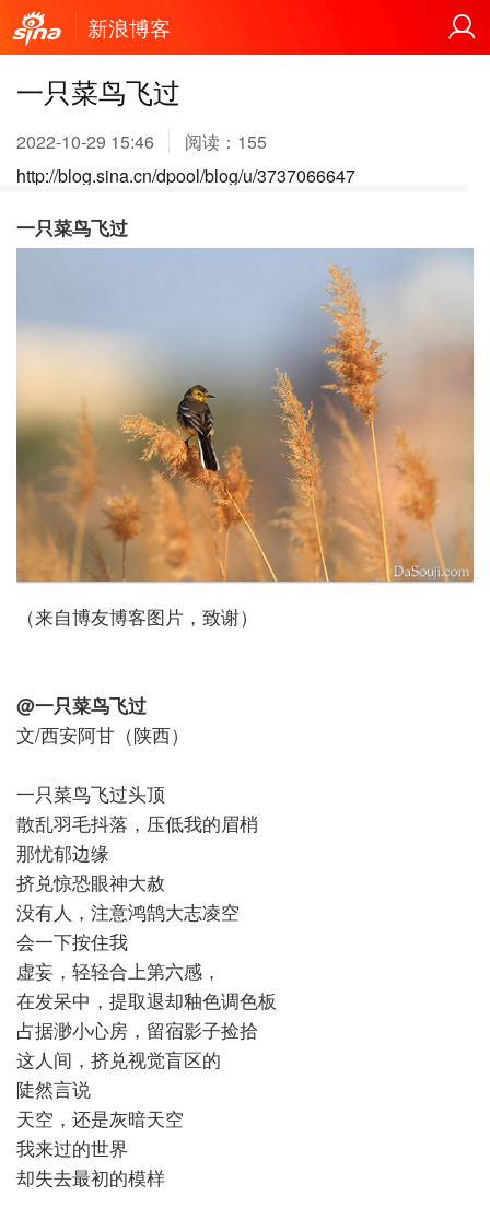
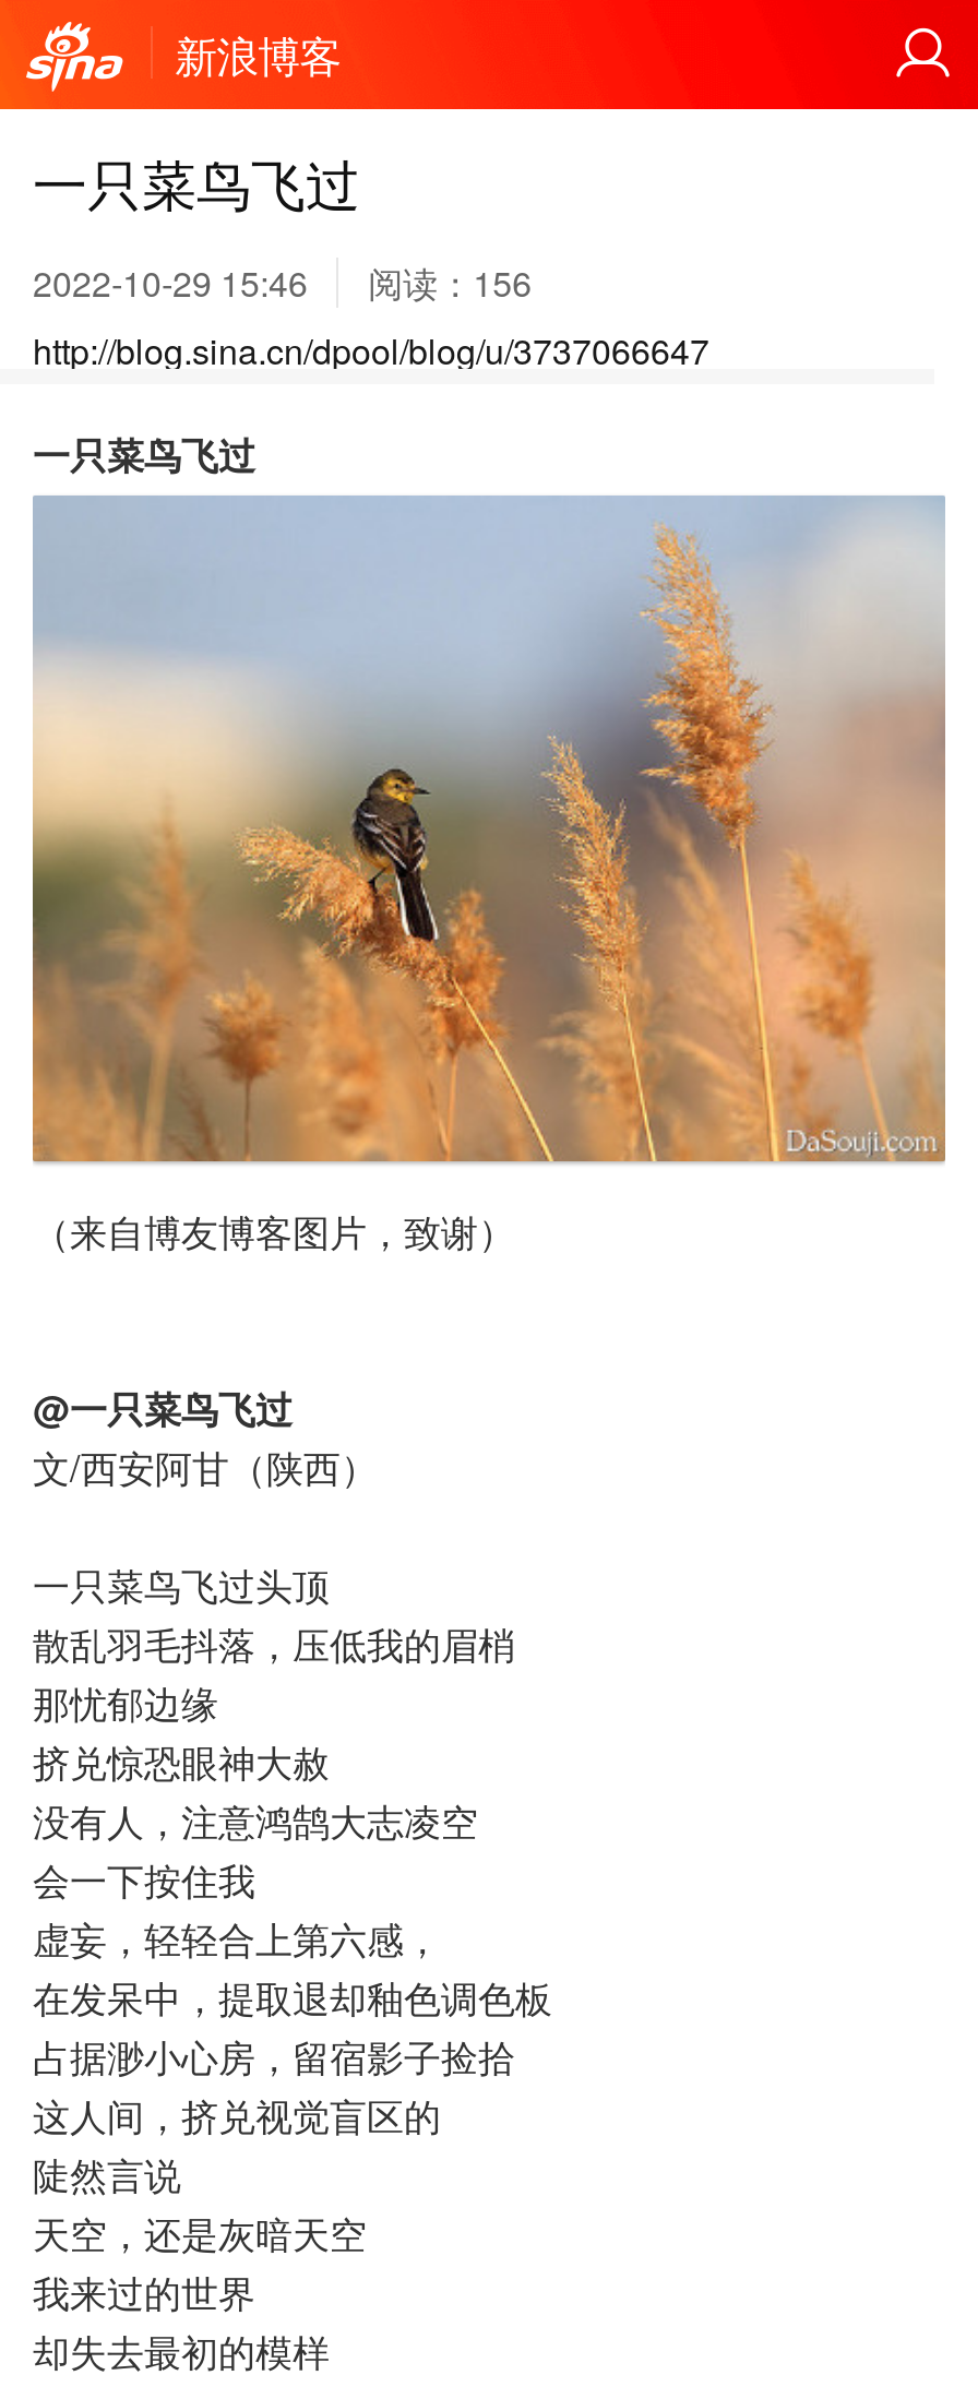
[16,129,266,154] 2022-10-29 15:46 阅读：155 -> [33,258,532,308] 2022-10-29 15:46 阅读：156

